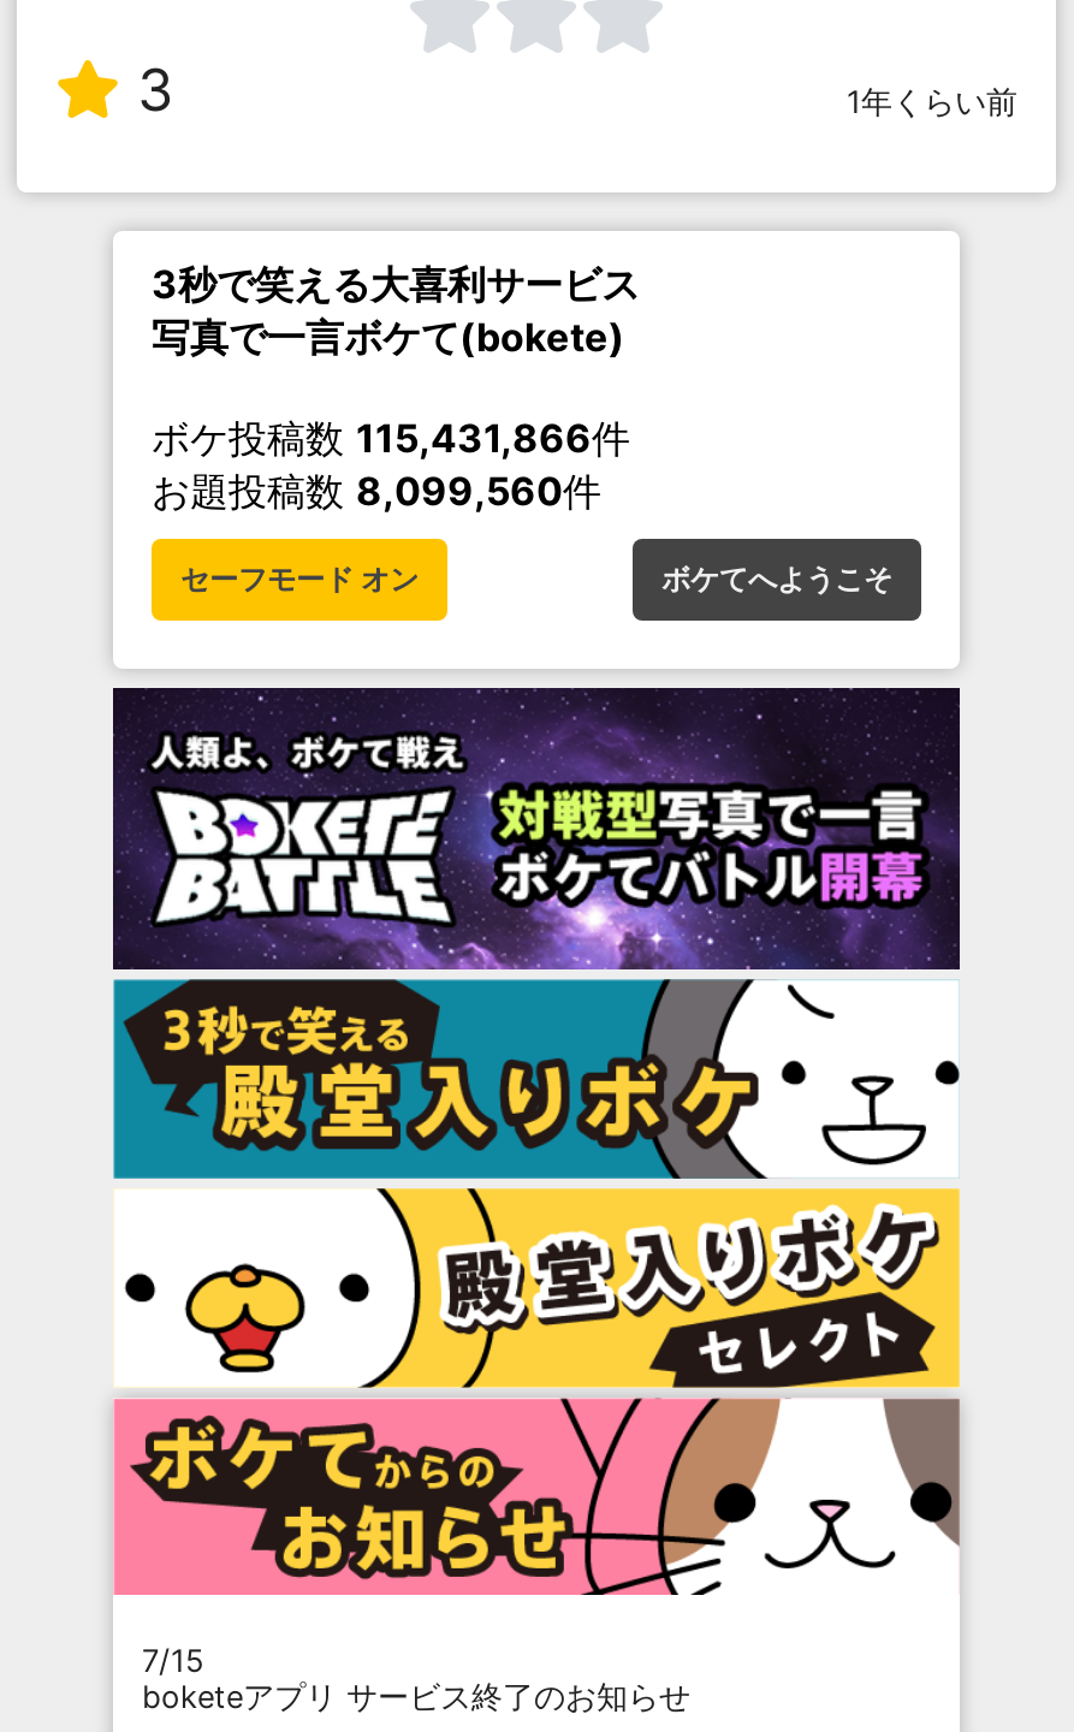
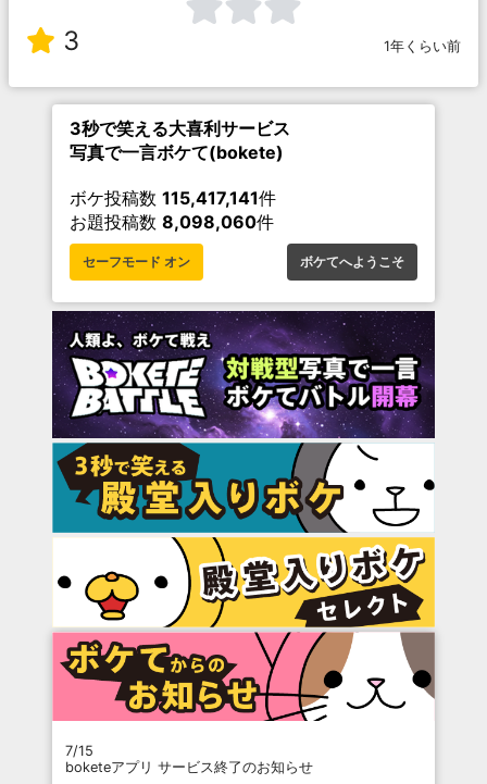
[152,414,630,462] ボケ投稿数115,431,866件 -> [70,187,276,209] ボケ投稿数115,417,141件
[152,467,601,515] お題投稿数8,099,560件 -> [70,211,274,233] お題投稿数8,098,060件

